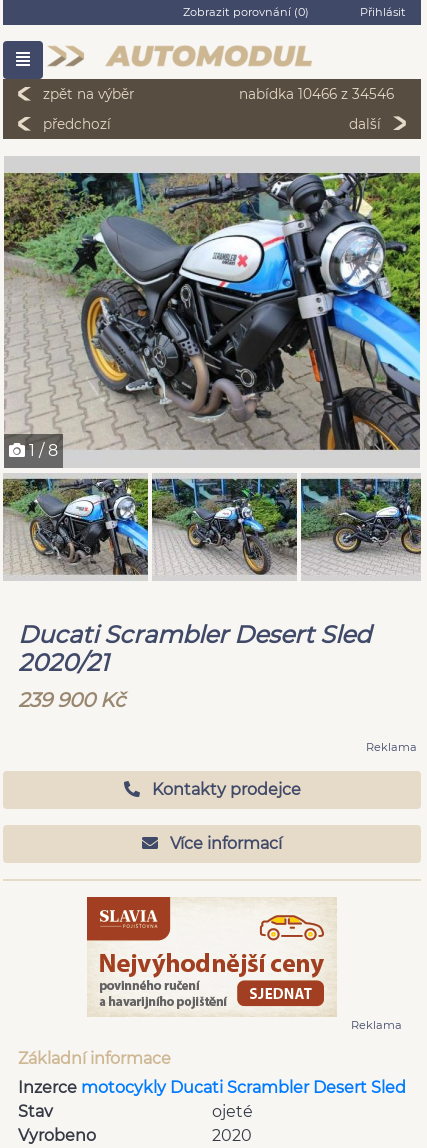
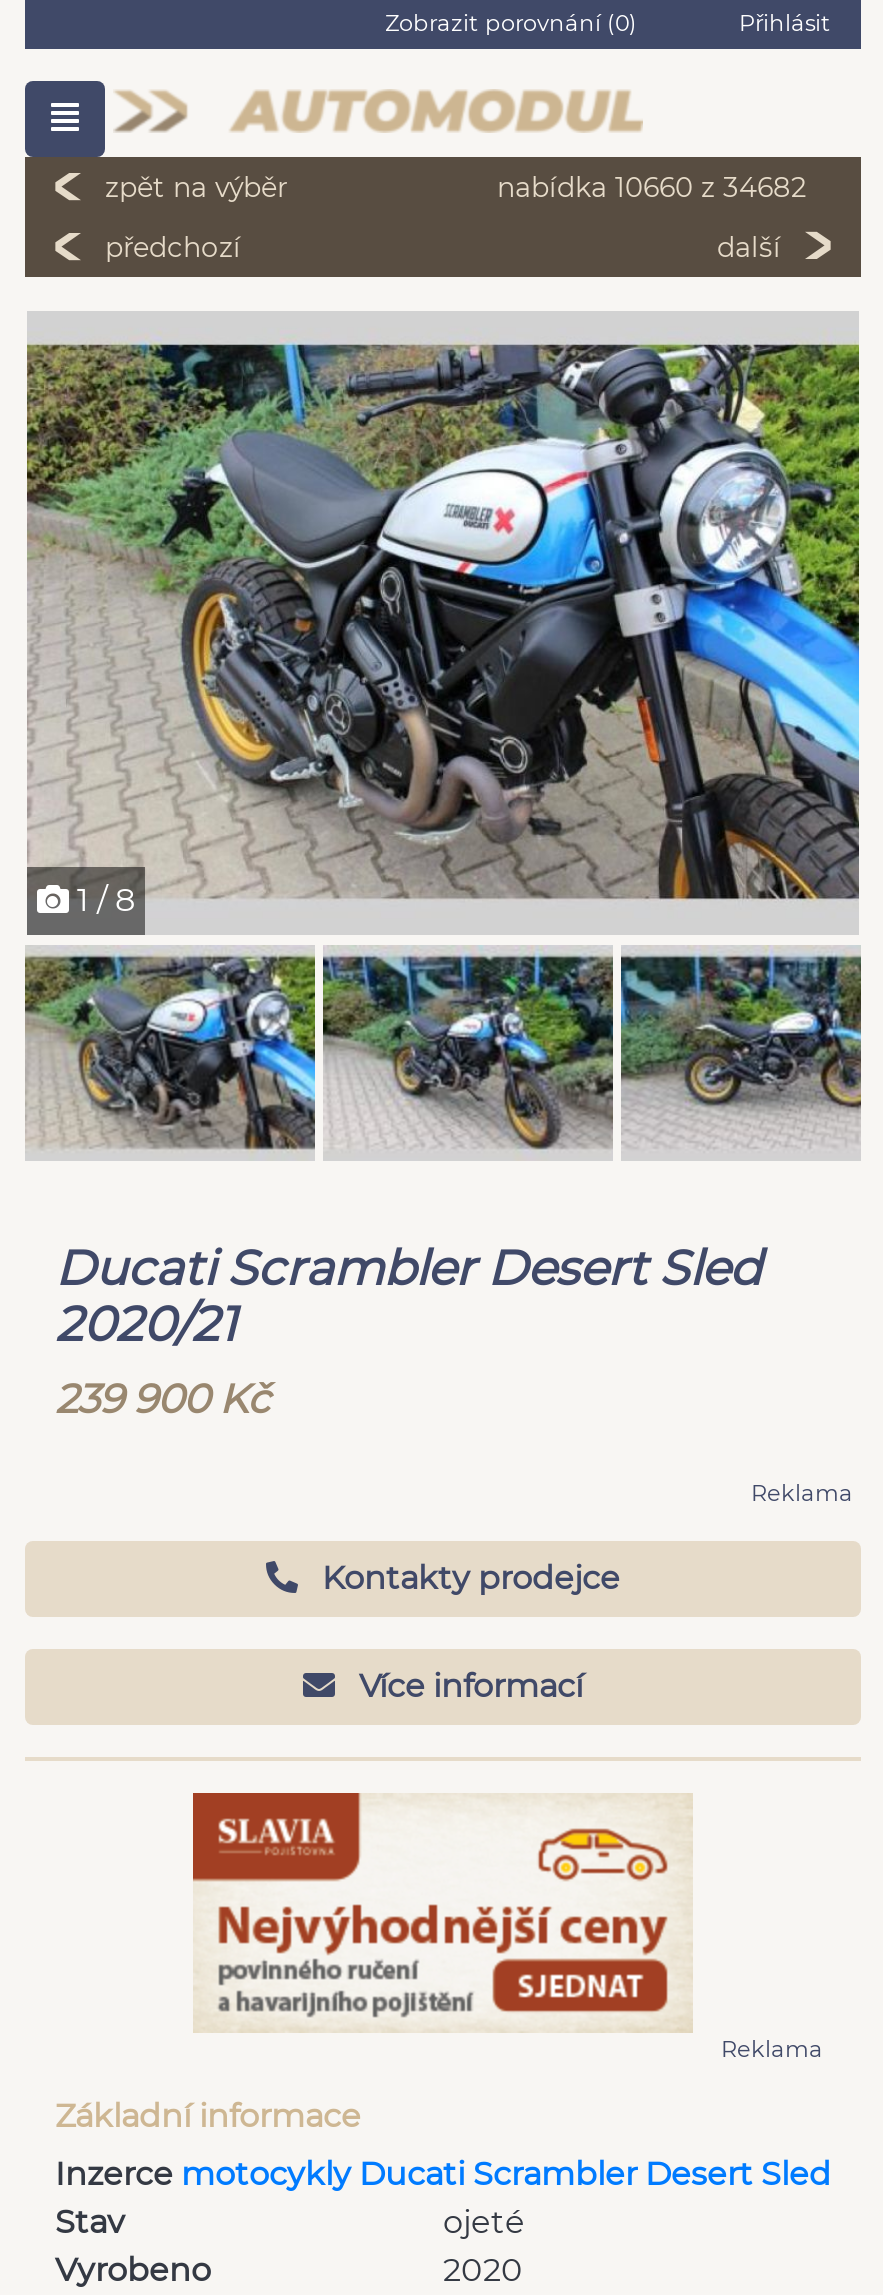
[239,86,394,102] nabídka 10466 z 34546 -> [497,171,807,203] nabídka 10660 z 34682

